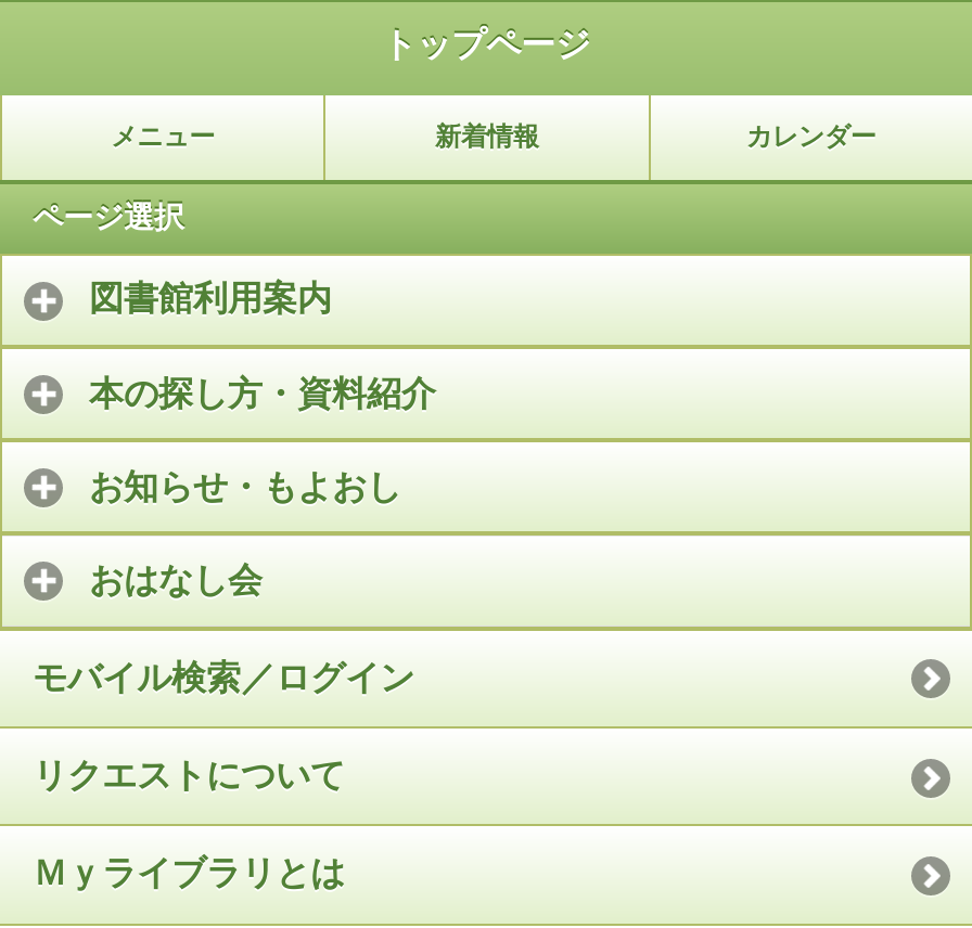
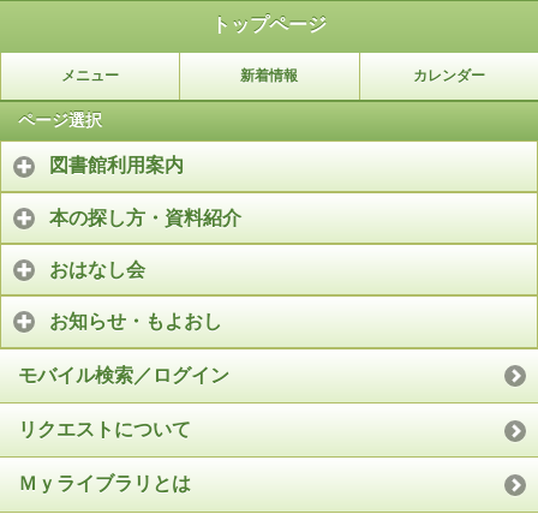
moved [89,468,401,505] -> [49,311,222,331]: お知らせ・もよおし
moved [89,561,263,598] -> [49,259,145,280]: おはなし会

